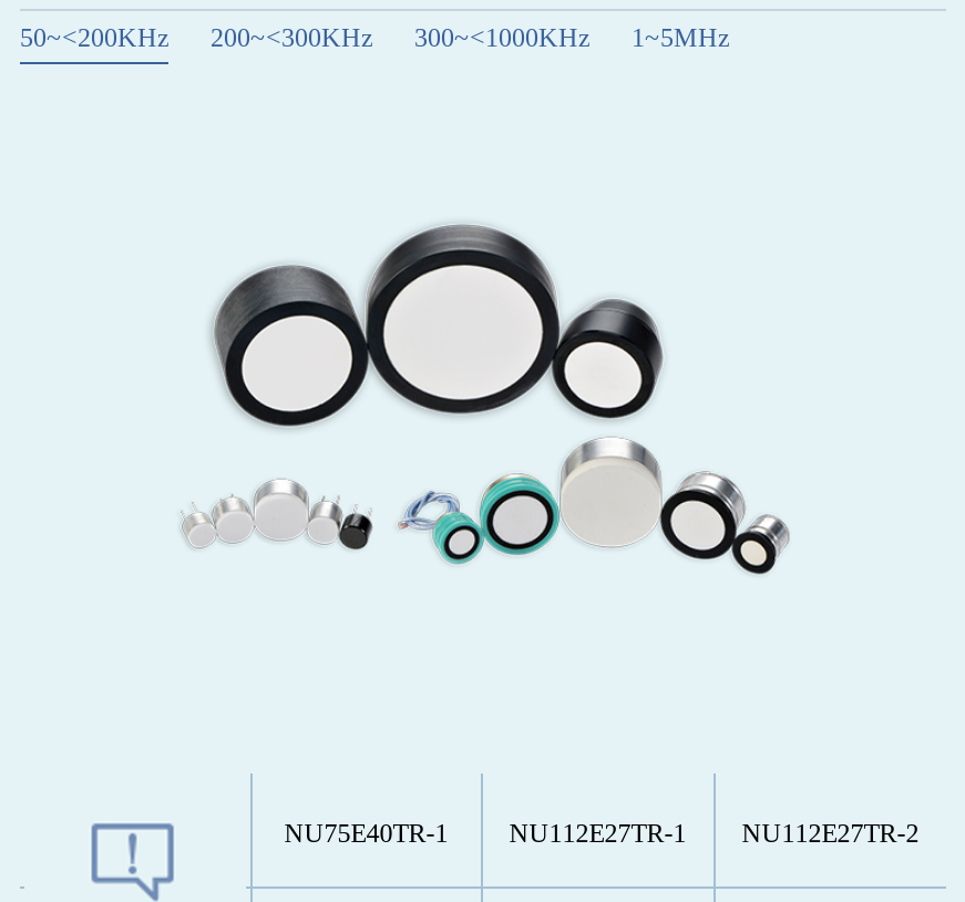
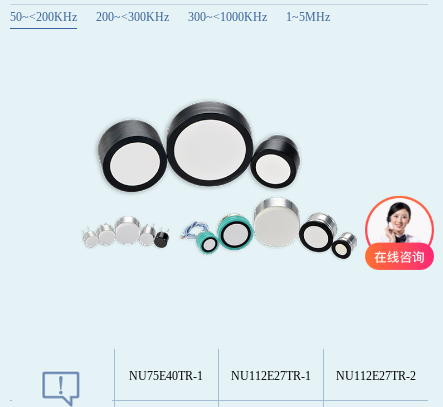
none -> [364,195,435,271] [image]

